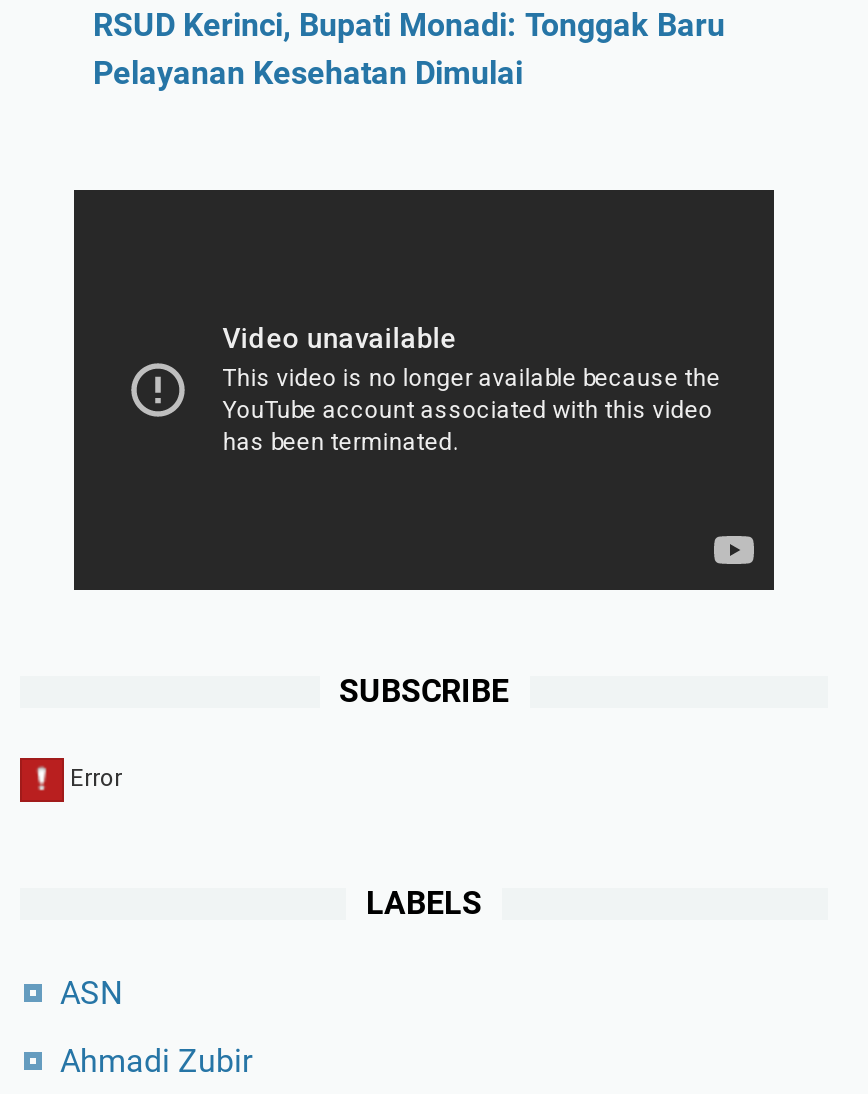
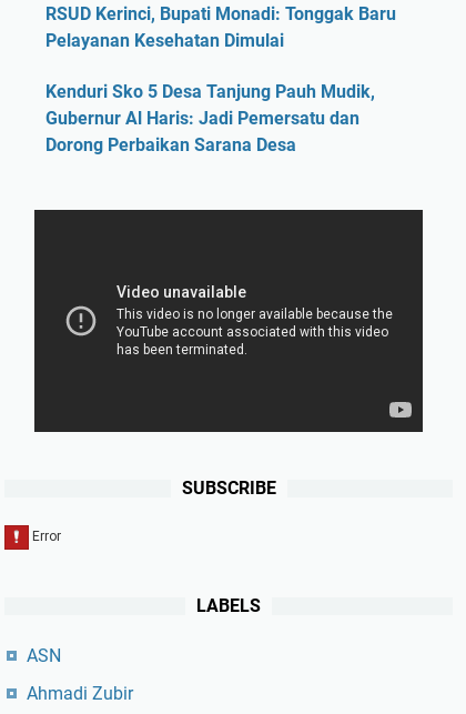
none -> [45,81,374,155] Kenduri Sko 5 Desa Tanjung Pauh Mudik, | Gubernur Al Haris: Jadi Pemersatu dan | Dorong Perbaikan Sarana Desa

